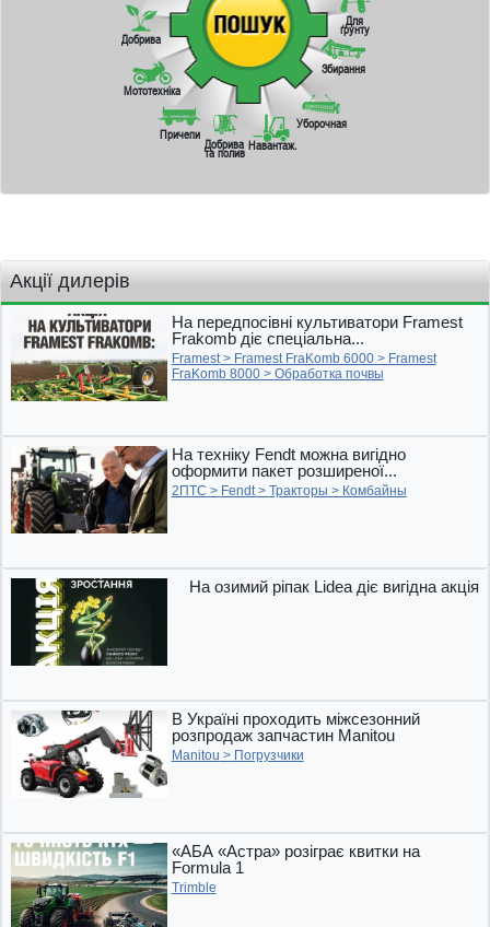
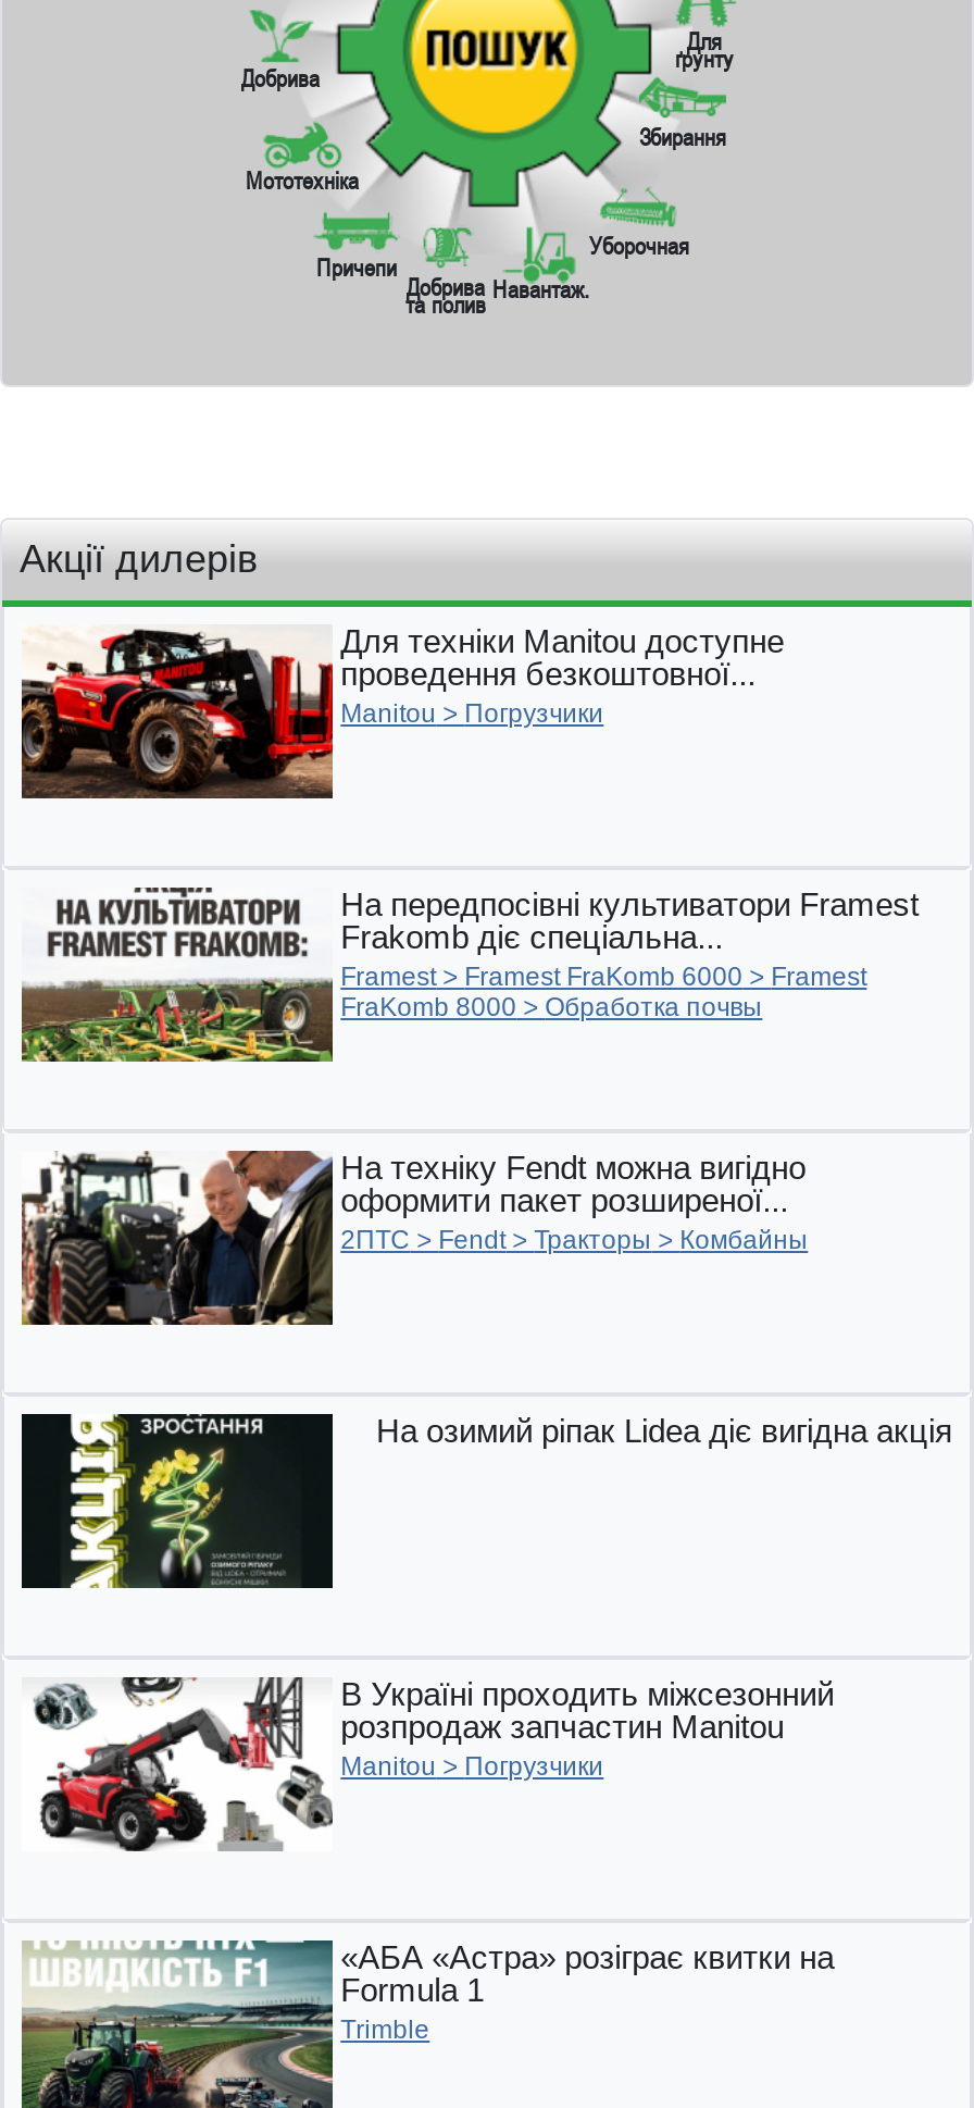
none -> [20,621,784,801] [image] | Для техніки Manitou доступне | проведення безкоштовної... | Manitou > Погрузчики

